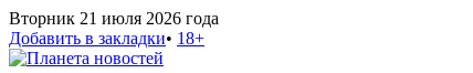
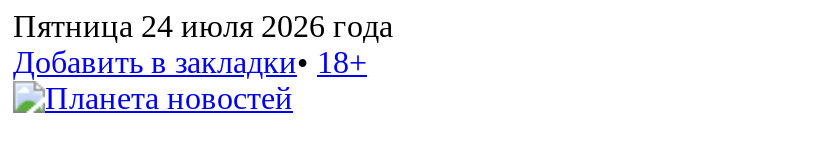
[9,9,219,28] Вторник 21 июля 2026 года -> [13,9,393,43] Пятница 24 июля 2026 года

